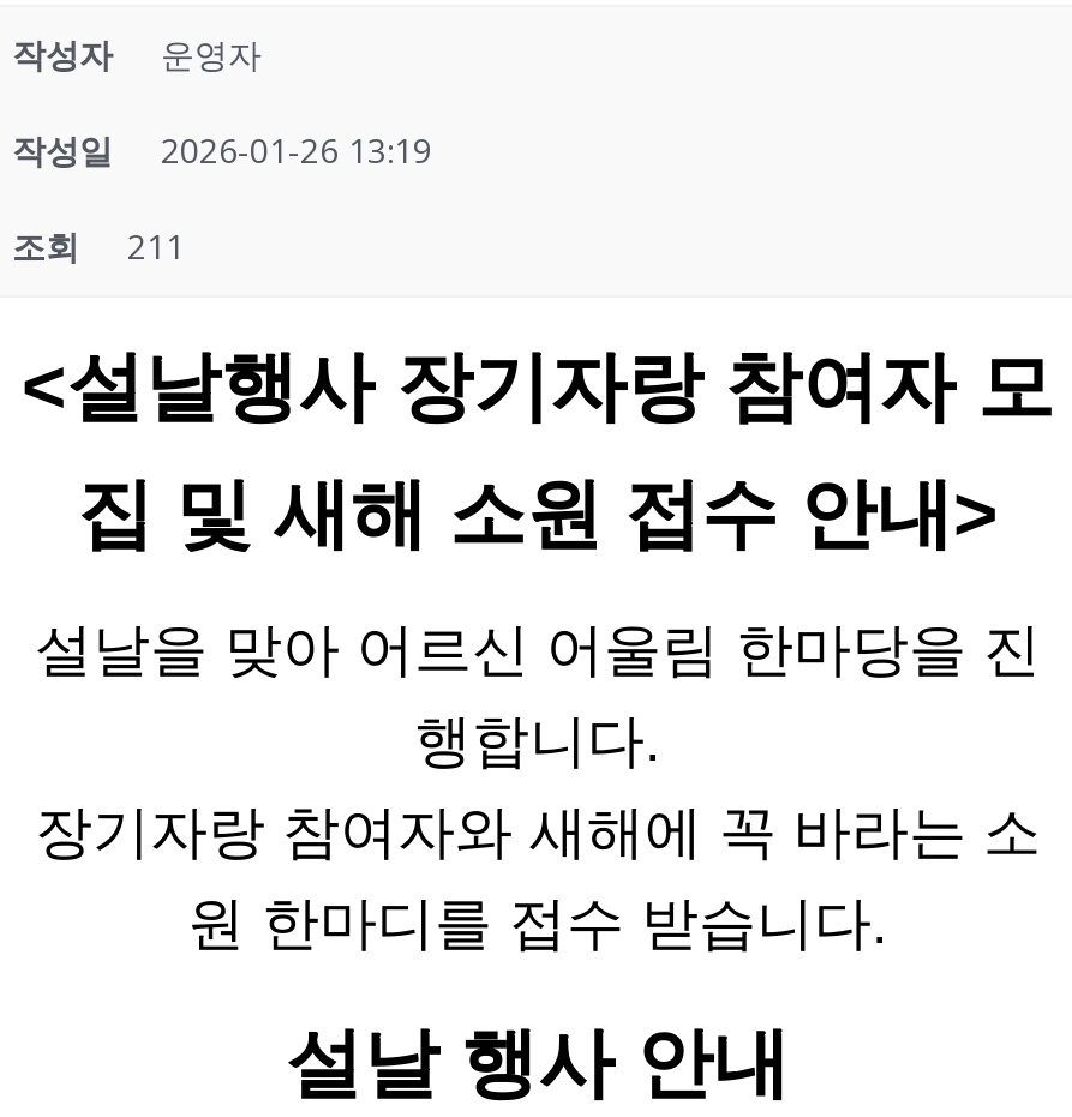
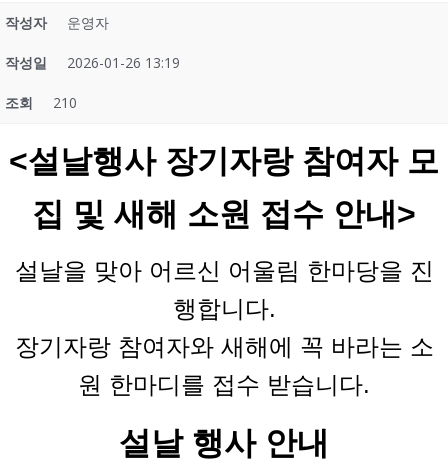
[12,223,185,269] 조회 211 -> [5,93,77,112] 조회 210

